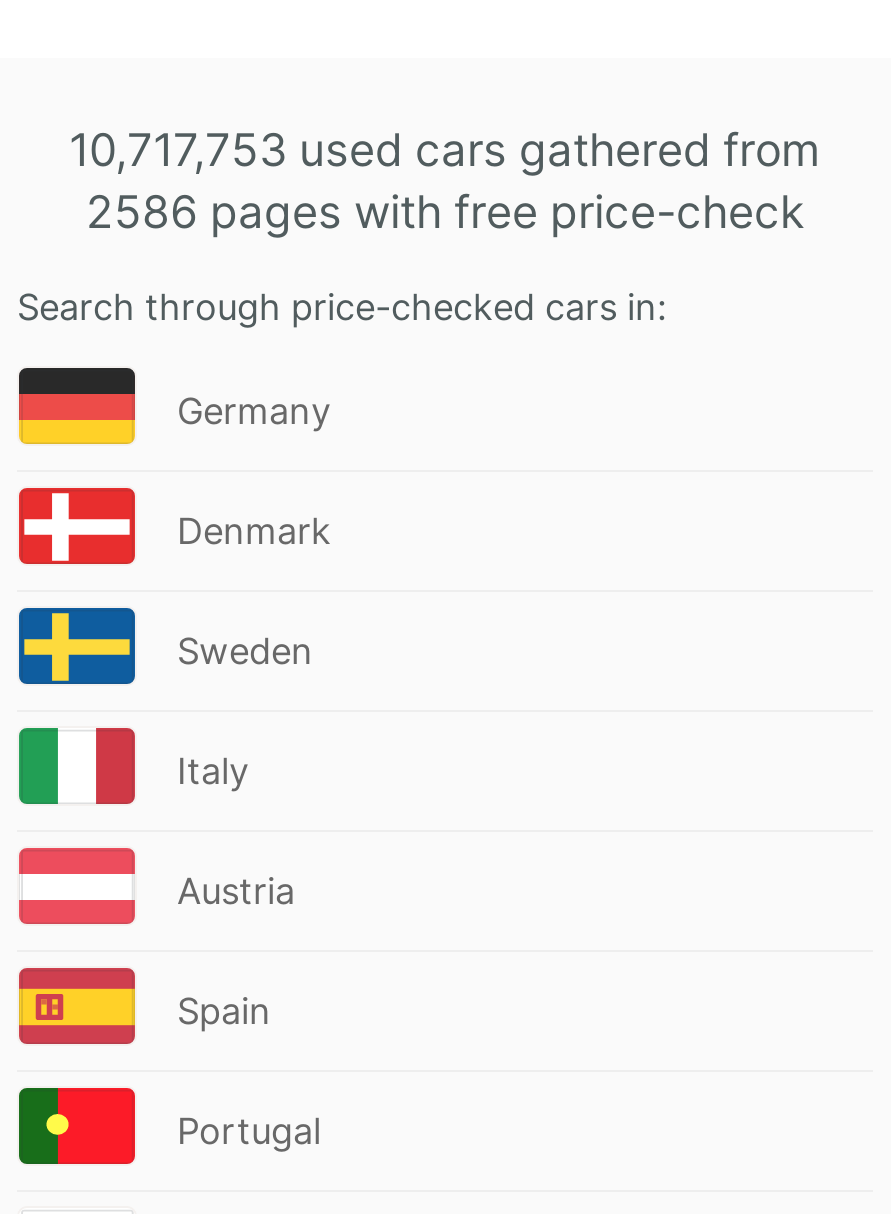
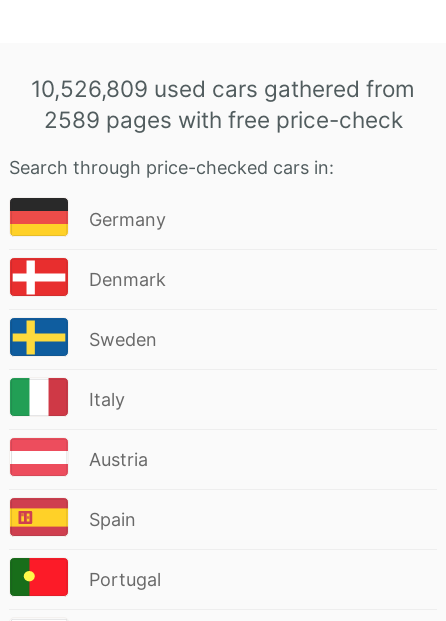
[69,122,821,176] 10,717,753 used cars gathered from -> [31,75,415,102] 10,526,809 used cars gathered from
[86,184,804,238] 2586 pages with free price-check -> [43,106,402,133] 2589 pages with free price-check

